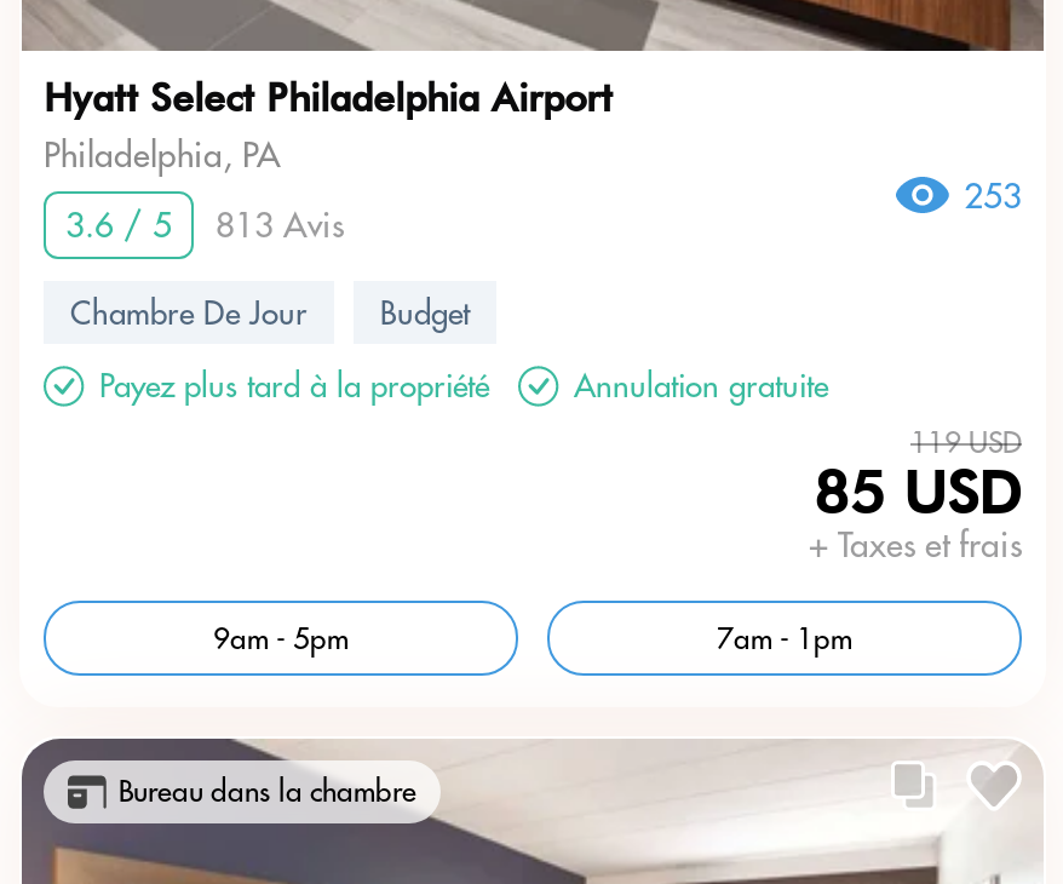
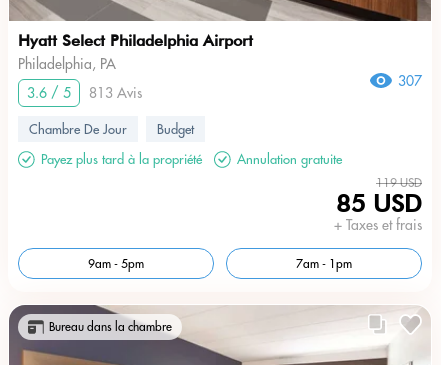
[964,174,1022,217] 253 -> [398,72,422,90] 307

